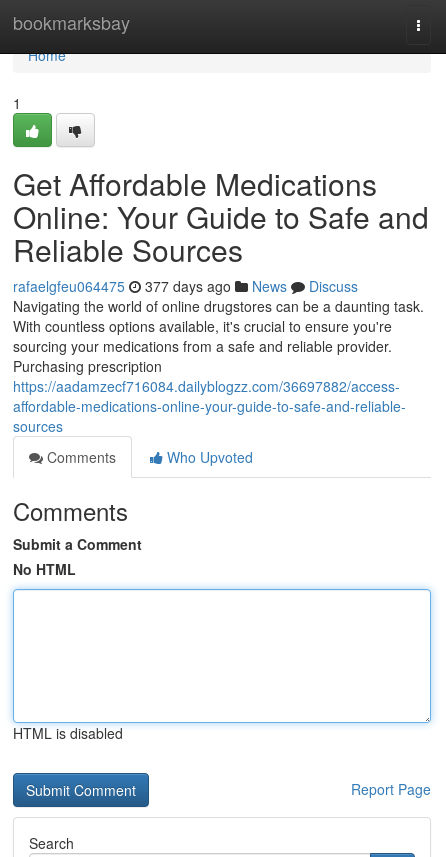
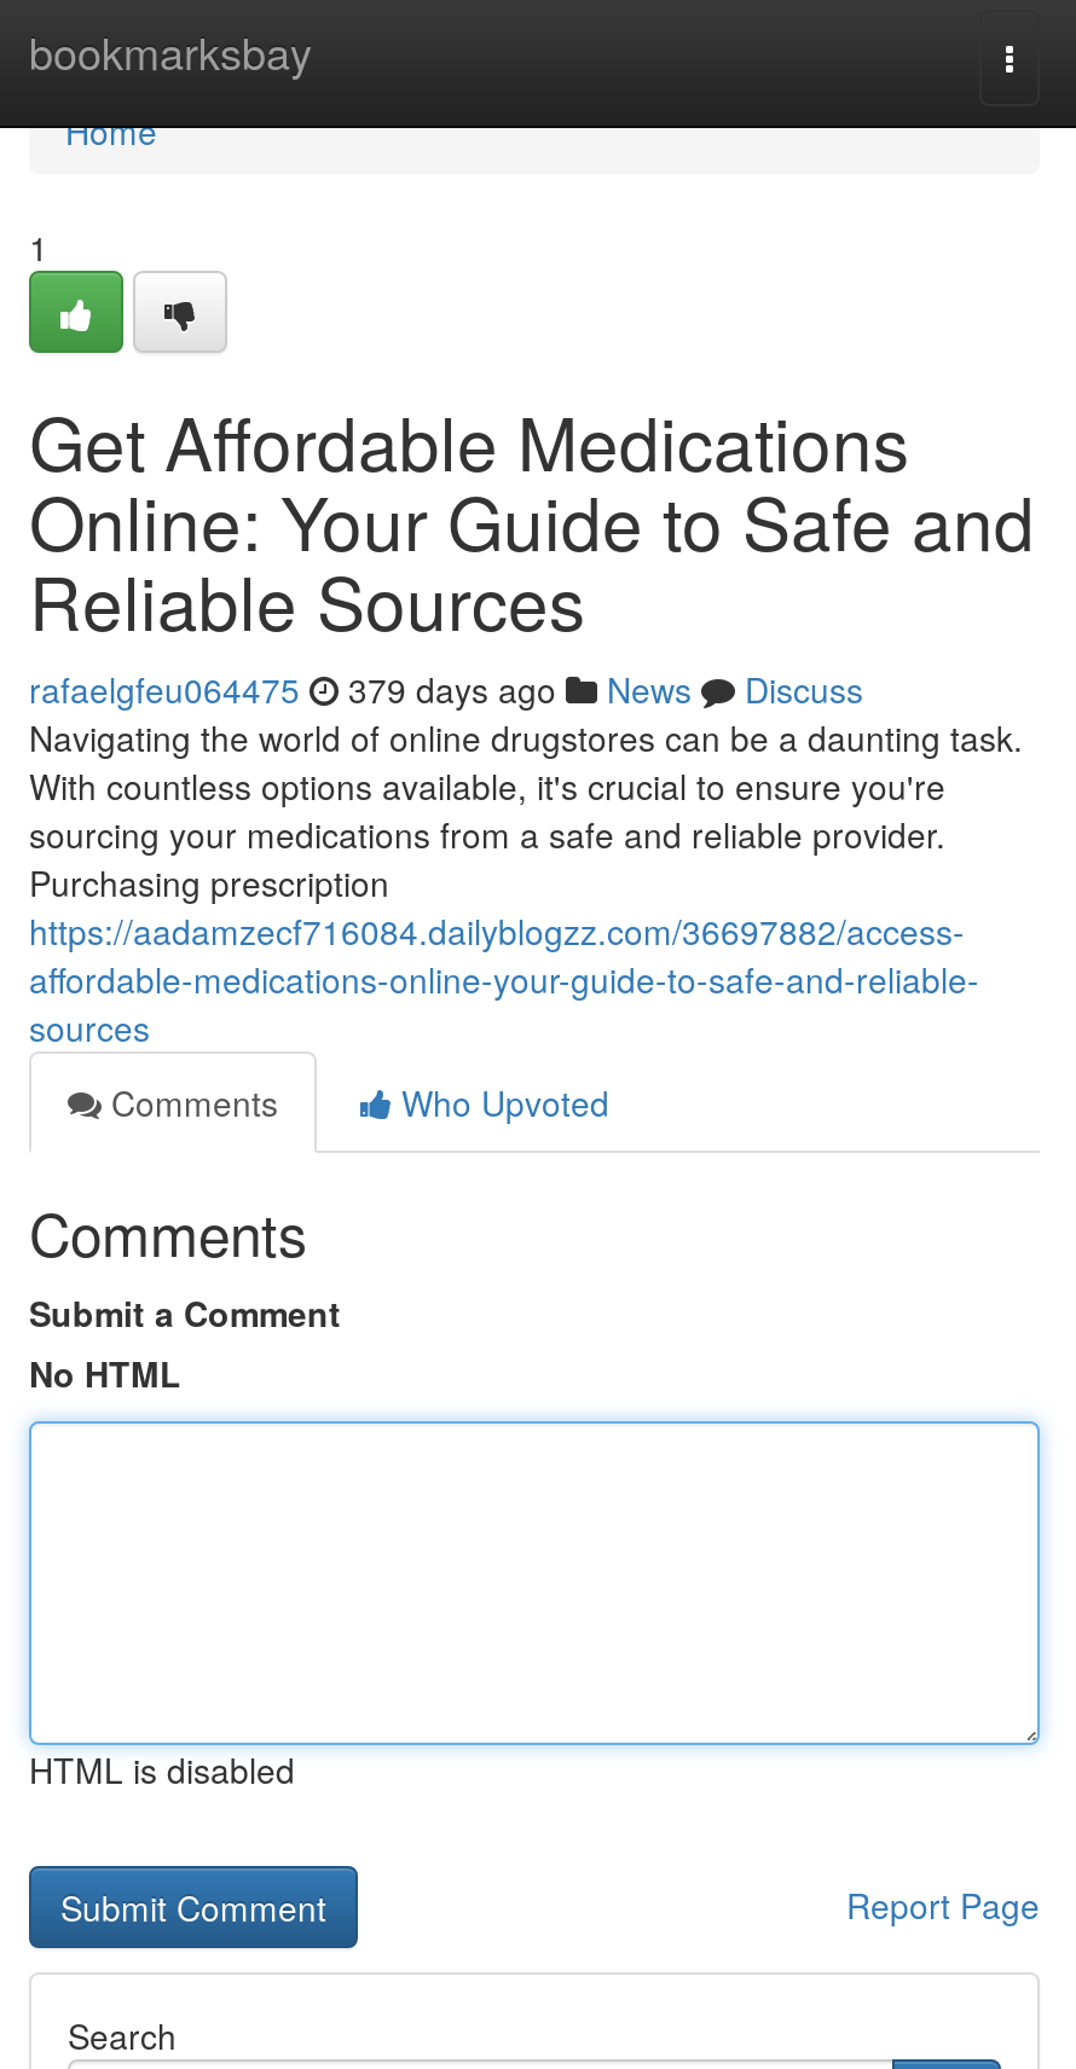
[13,276,358,296] rafaelgfeu064475 377 days ago News Discuss -> [29,665,863,713] rafaelgfeu064475 379 days ago News Discuss

